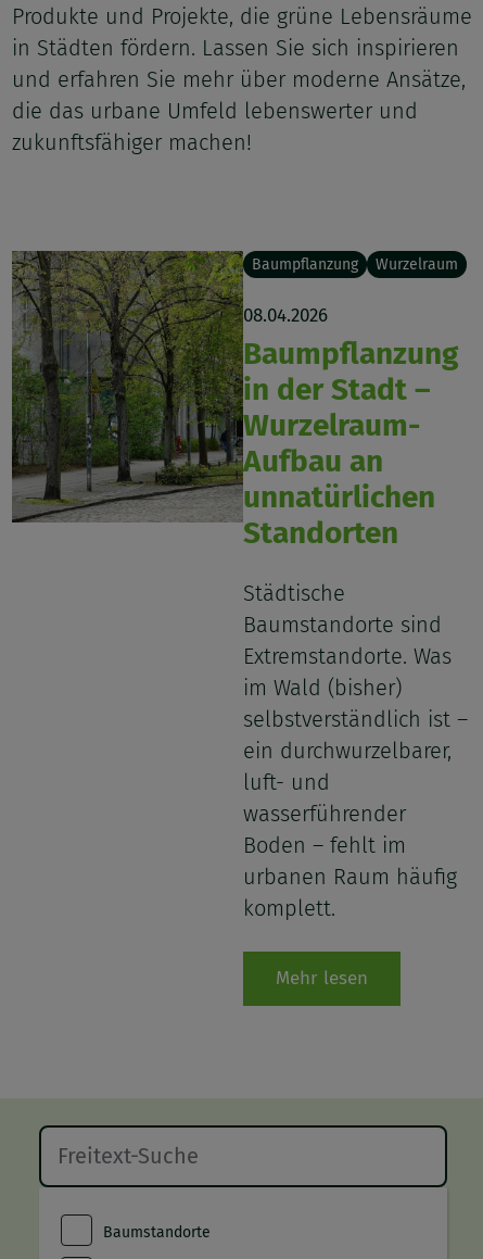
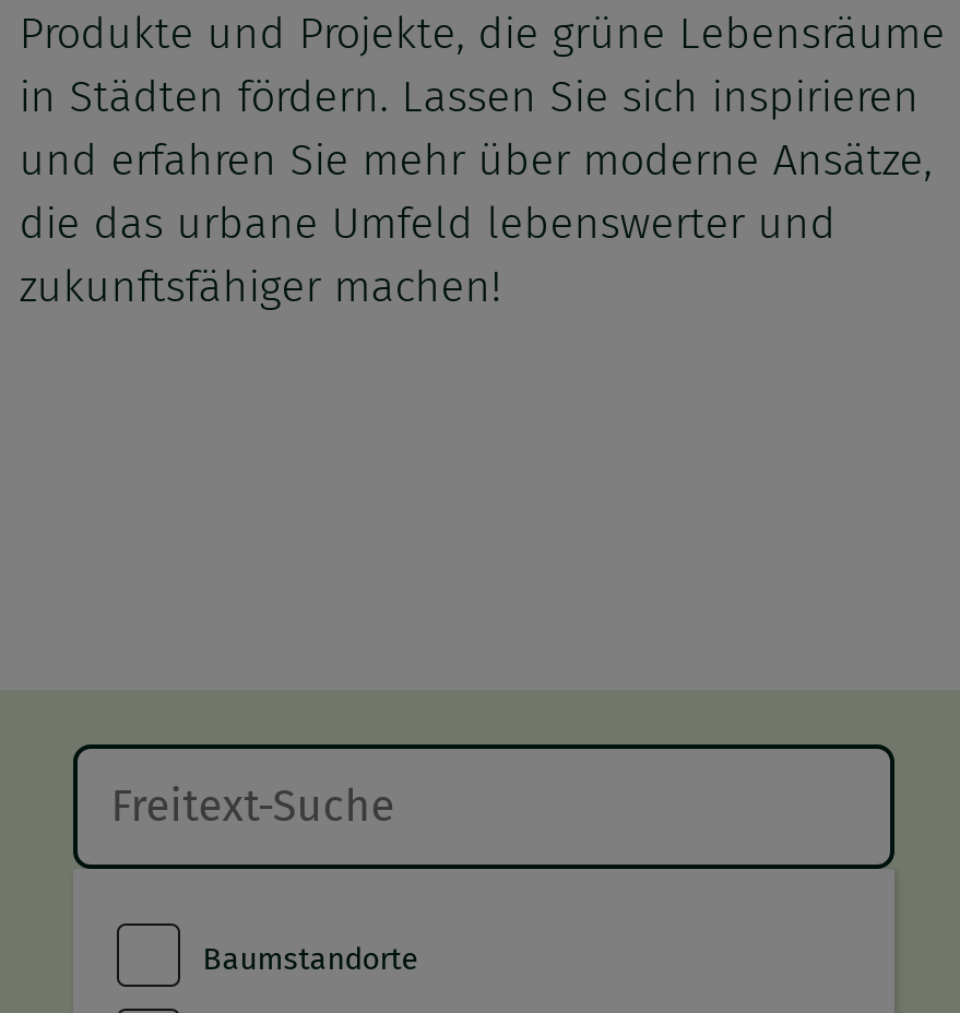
[11,250,468,989] [image] | Baumpflanzung | Wurzelraum | 08.04.2026 | Baumpflanzung | in der Stadt – | Wurzelraum- | Aufbau an | unnatürlichen | Standorten | Städtische | Baumstandorte sind | Extremstandorte. Was | im Wald (bisher) | selbstverständlich ist – | ein durchwurzelbarer, | luft- und | wasserführender | Boden – fehlt im | urbanen Raum häufig | komplett. | Mehr lesen -> none

